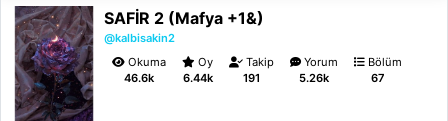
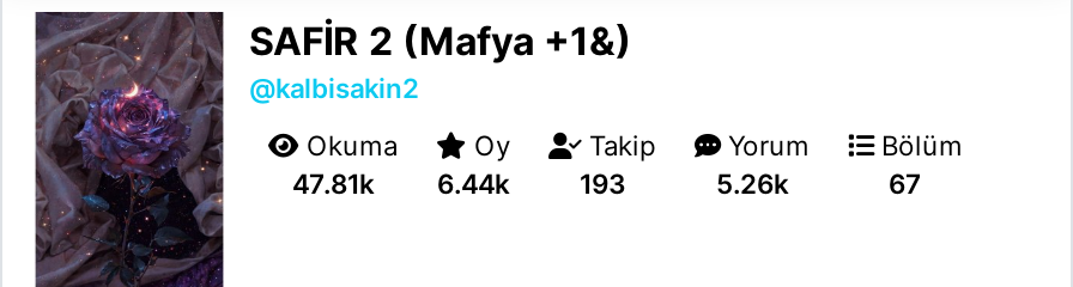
[124,71,154,85] 46.6k -> [292,167,374,201] 47.81k
[243,71,260,85] 191 -> [580,167,625,201] 193

